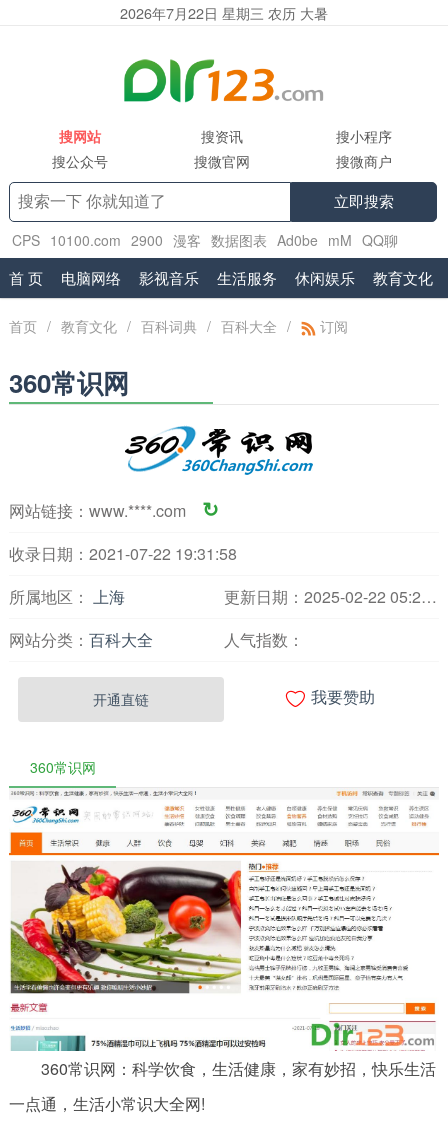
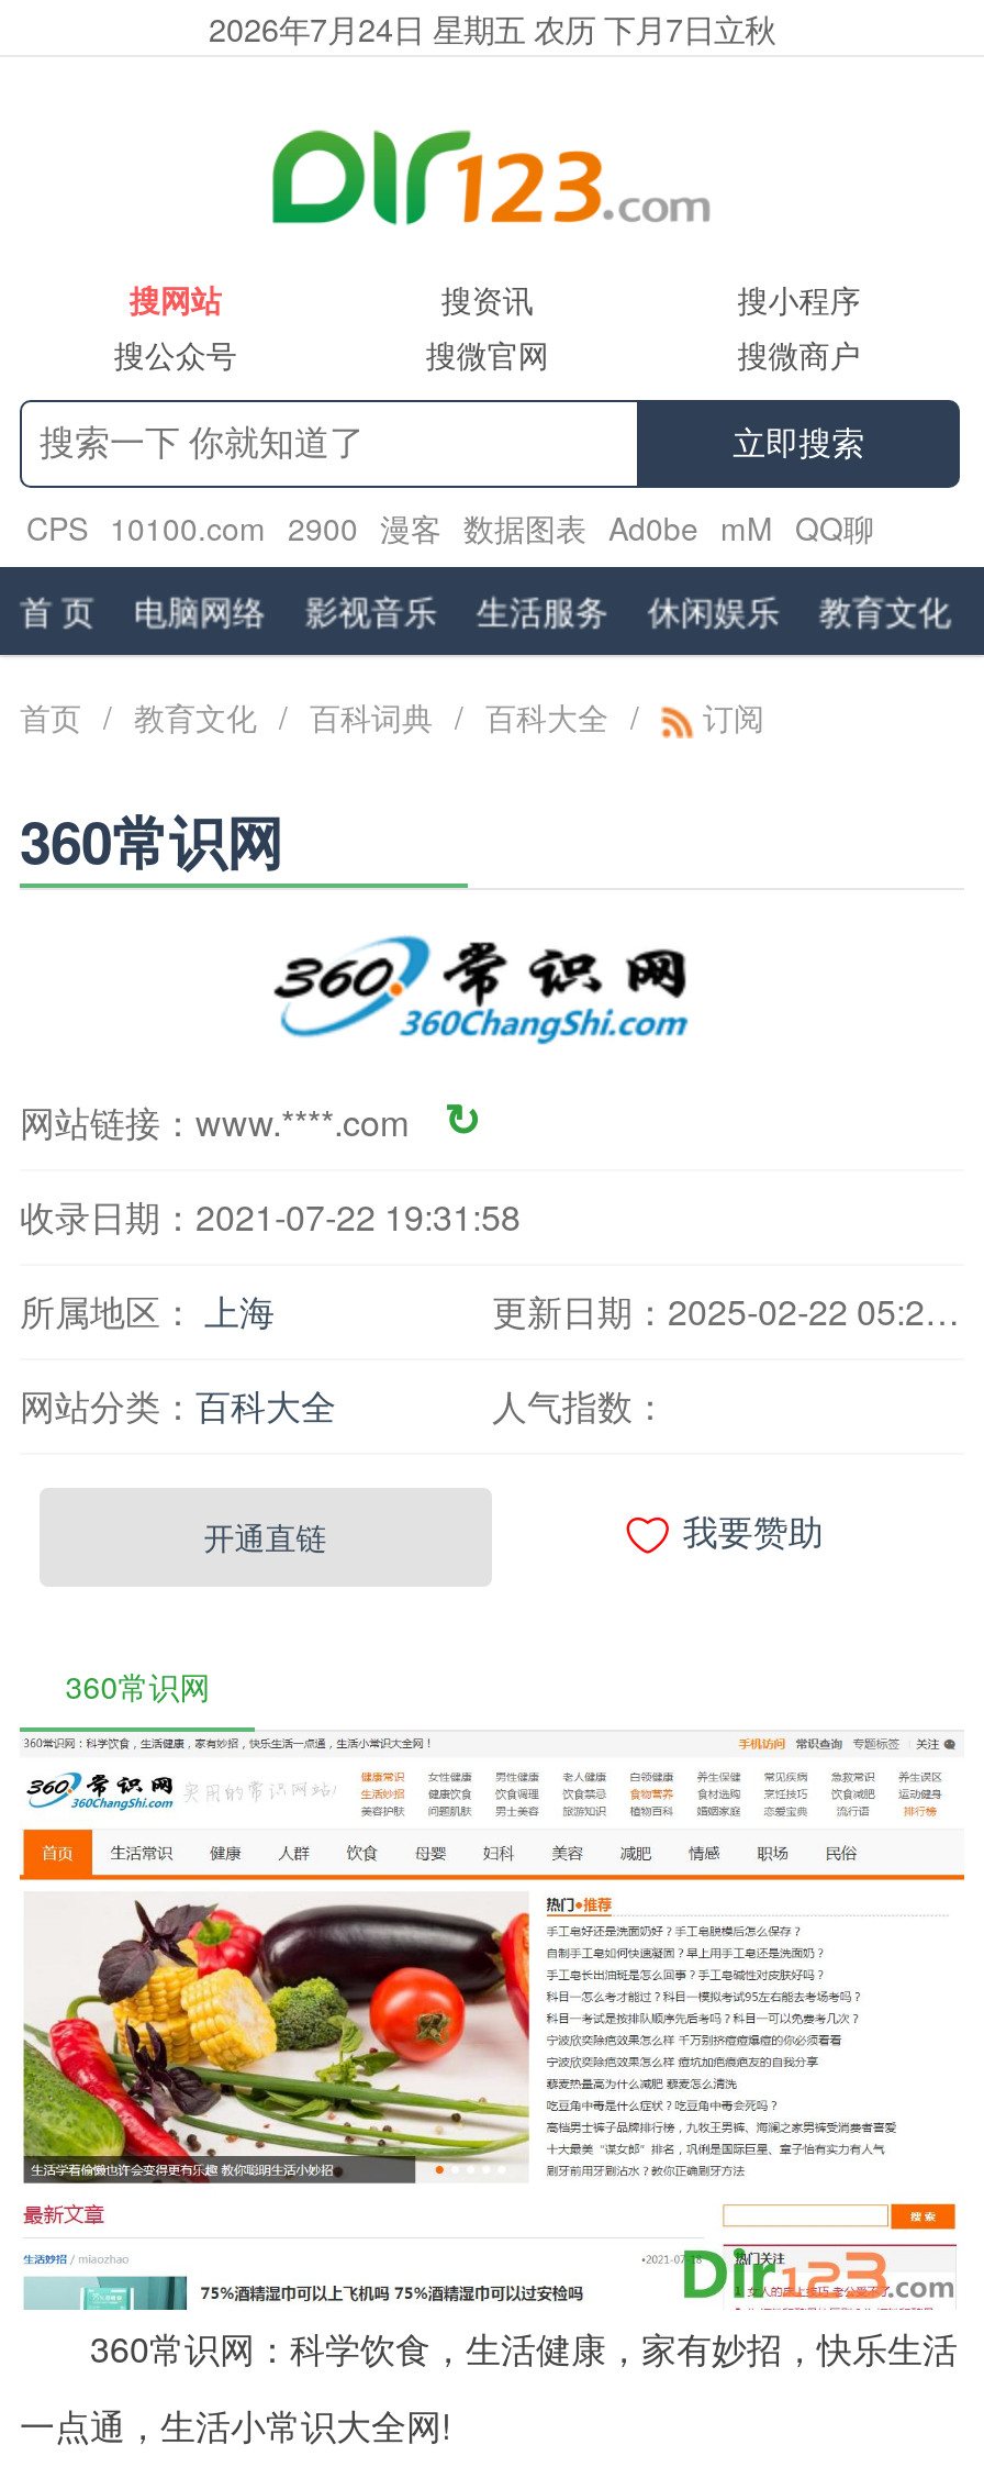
[120,2,328,23] 2026年7月22日 星期三 农历 大暑 -> [209,4,775,51] 2026年7月24日 星期五 农历 下月7日立秋

